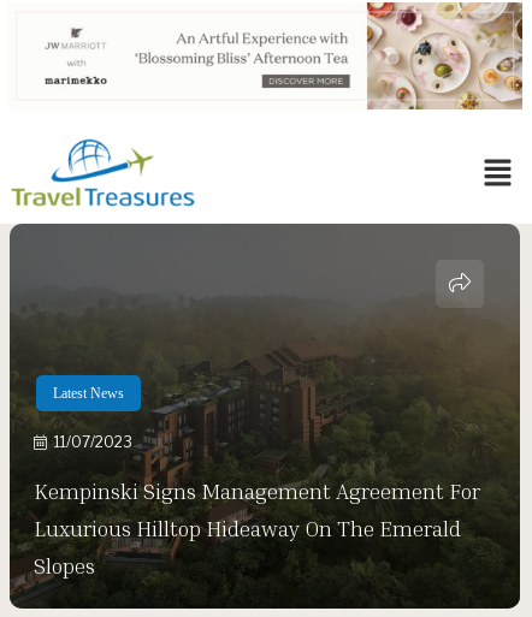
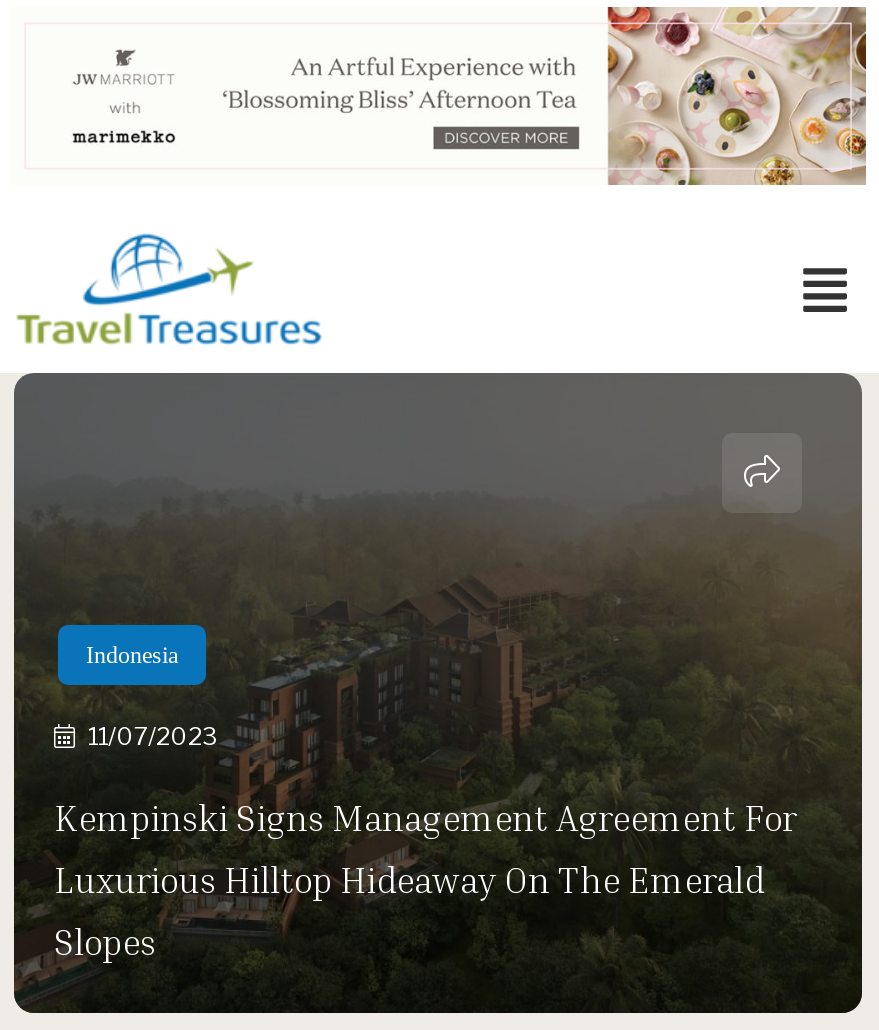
[53,385,124,401] Latest News -> [86,642,178,670] Indonesia

